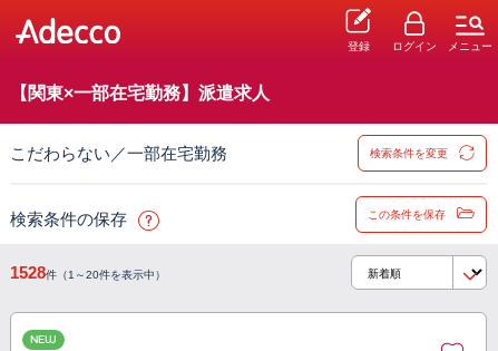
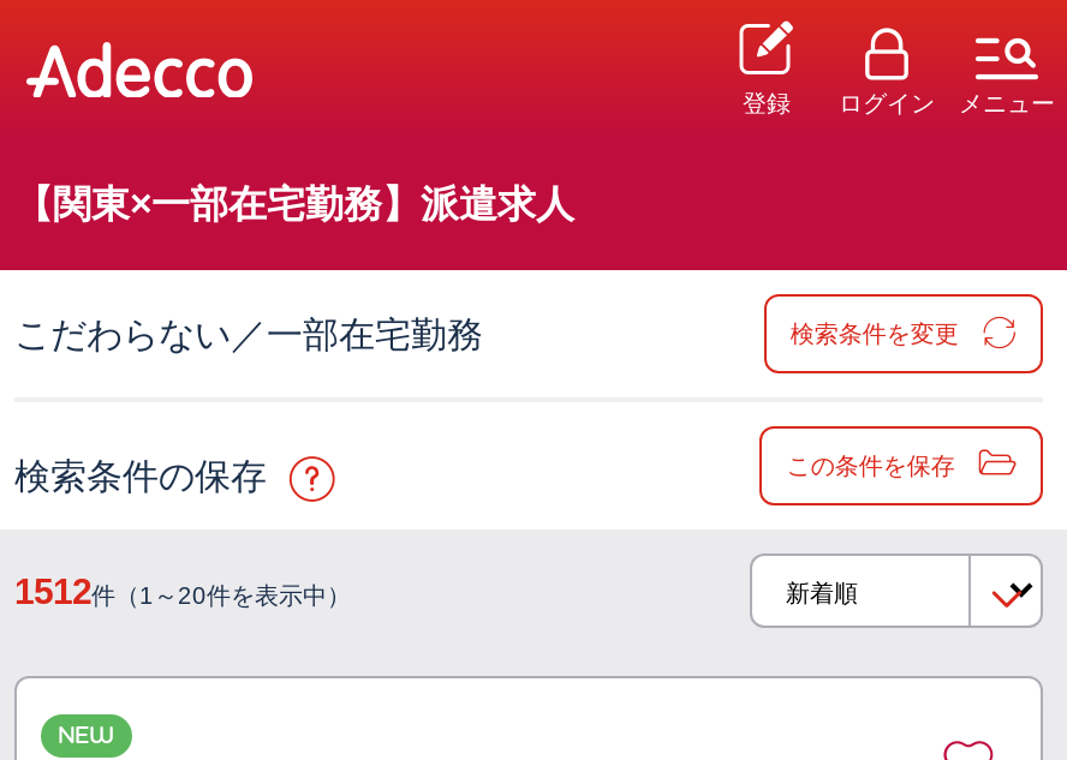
[10,263,166,282] 1528件（1～20件を表示中） -> [14,570,351,611] 1512件（1～20件を表示中）

